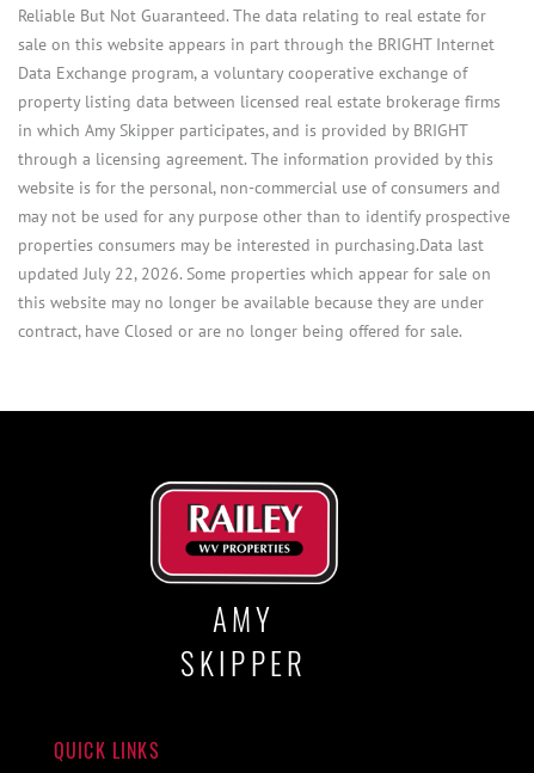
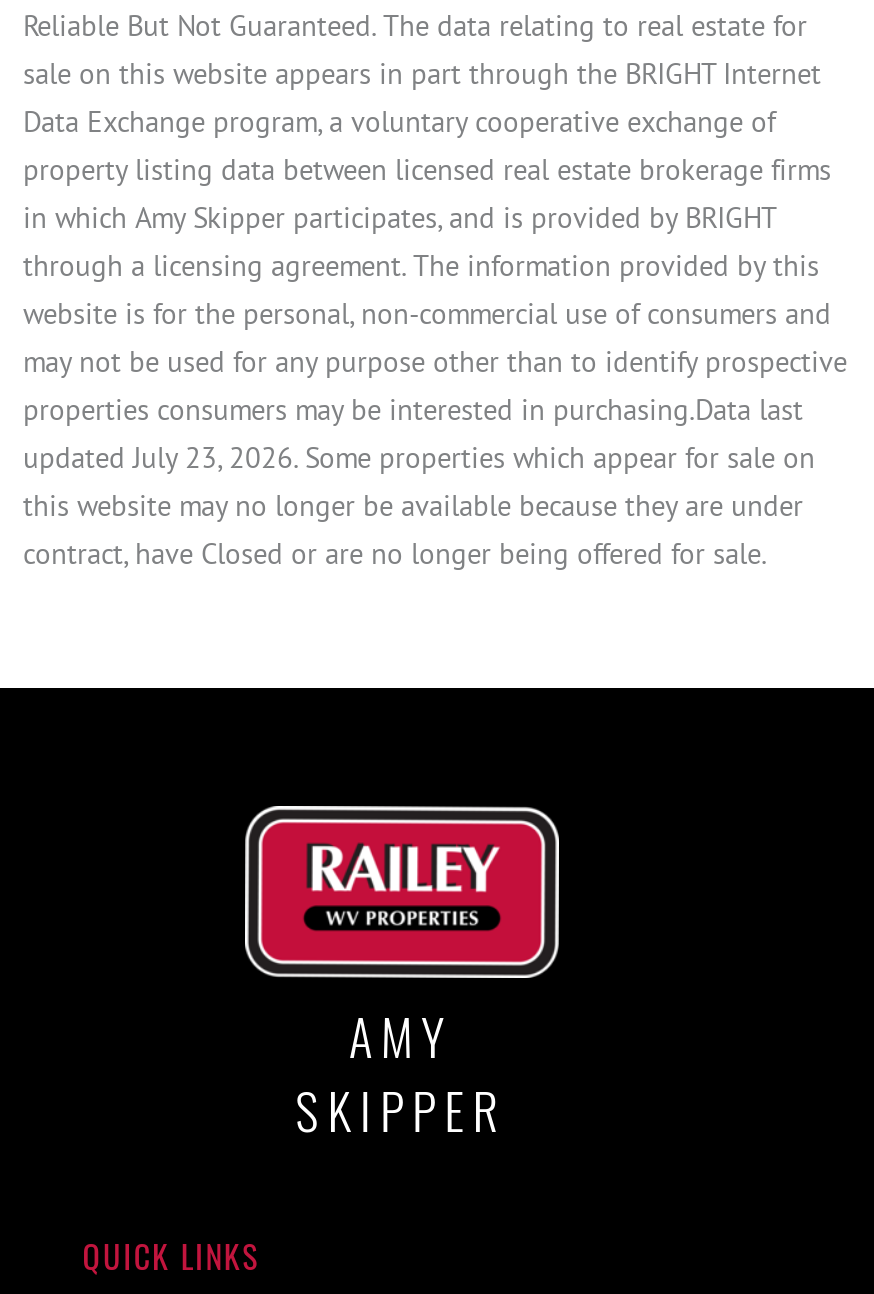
[18,262,491,284] updated July 22, 2026. Some properties which appear for sale on -> [23,438,815,476] updated July 23, 2026. Some properties which appear for sale on

